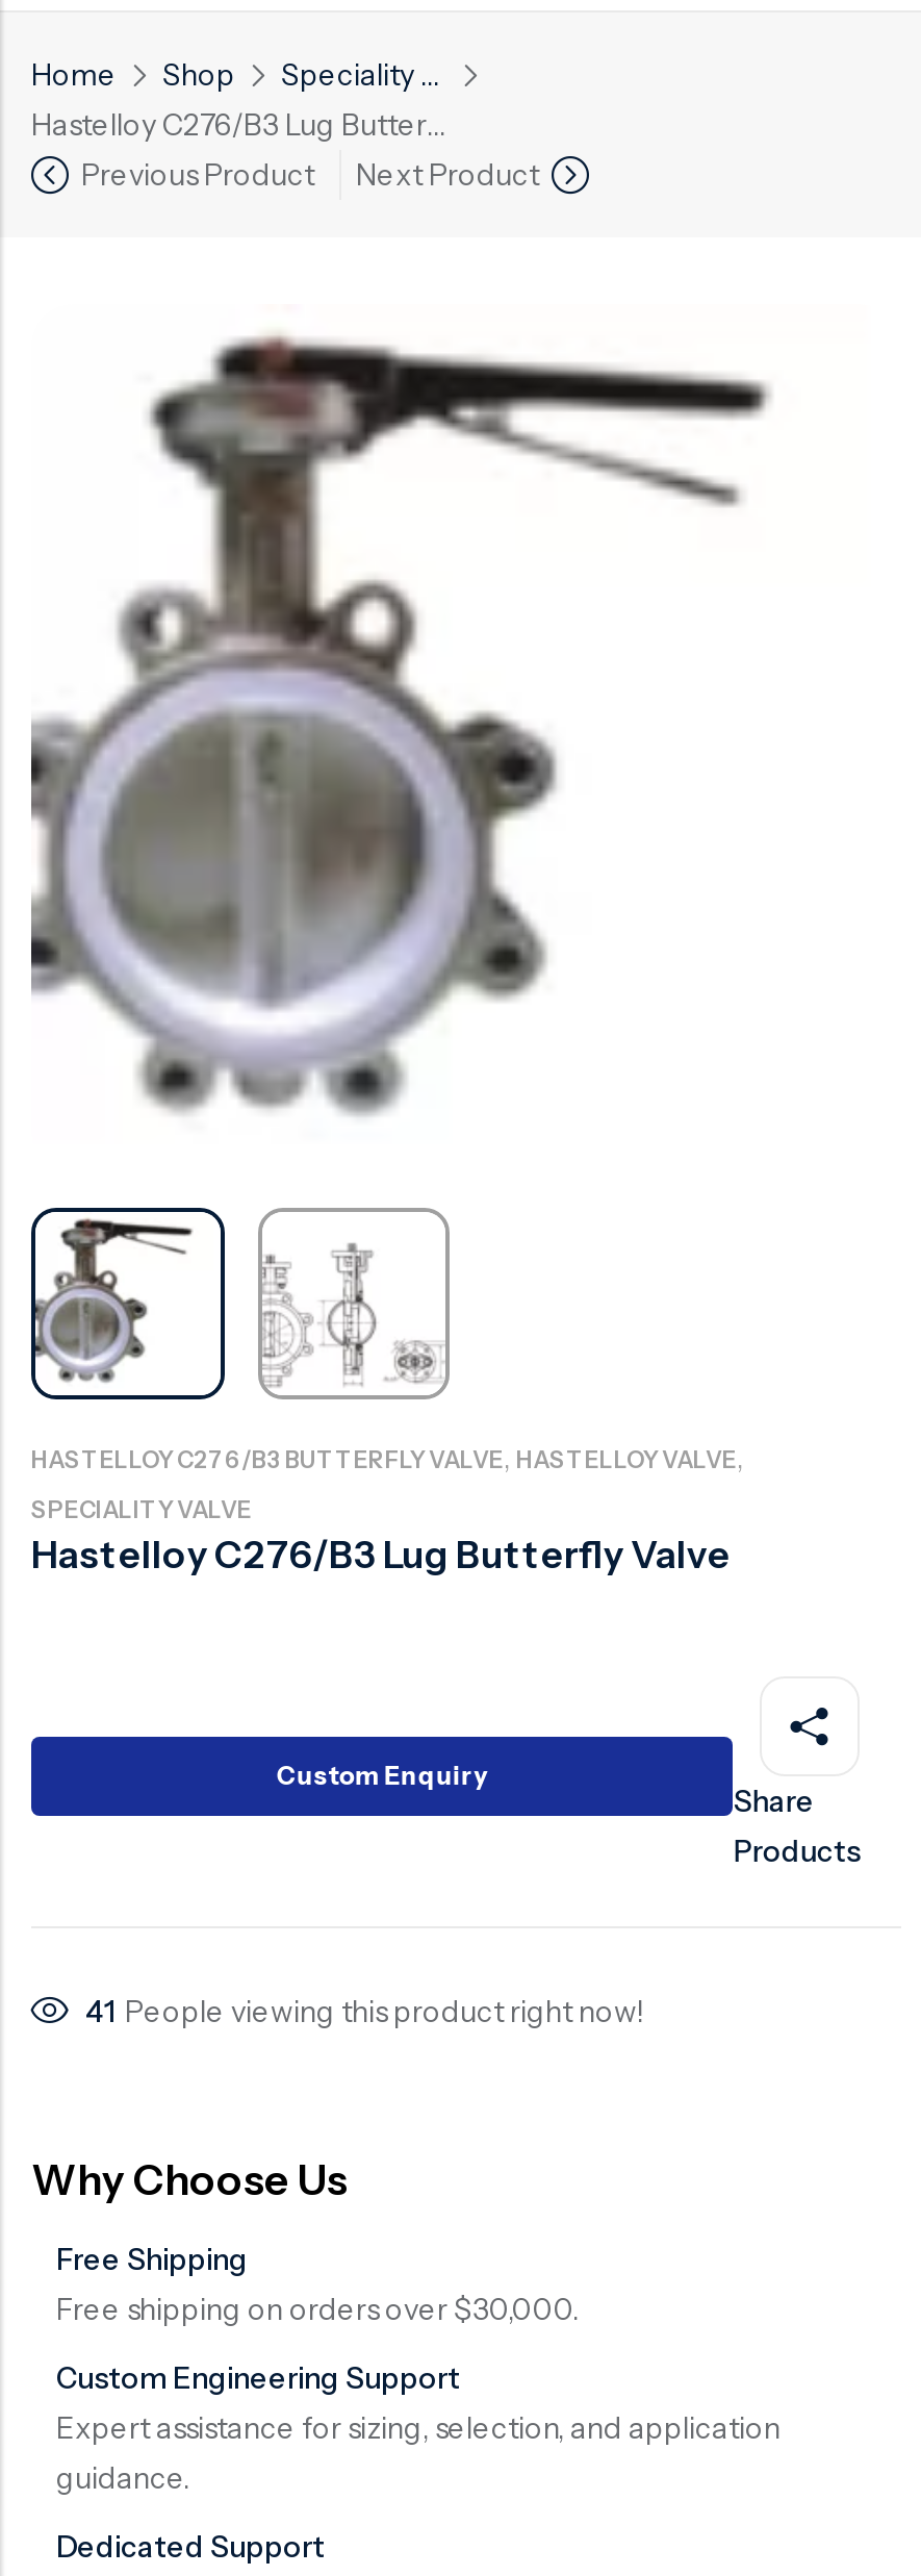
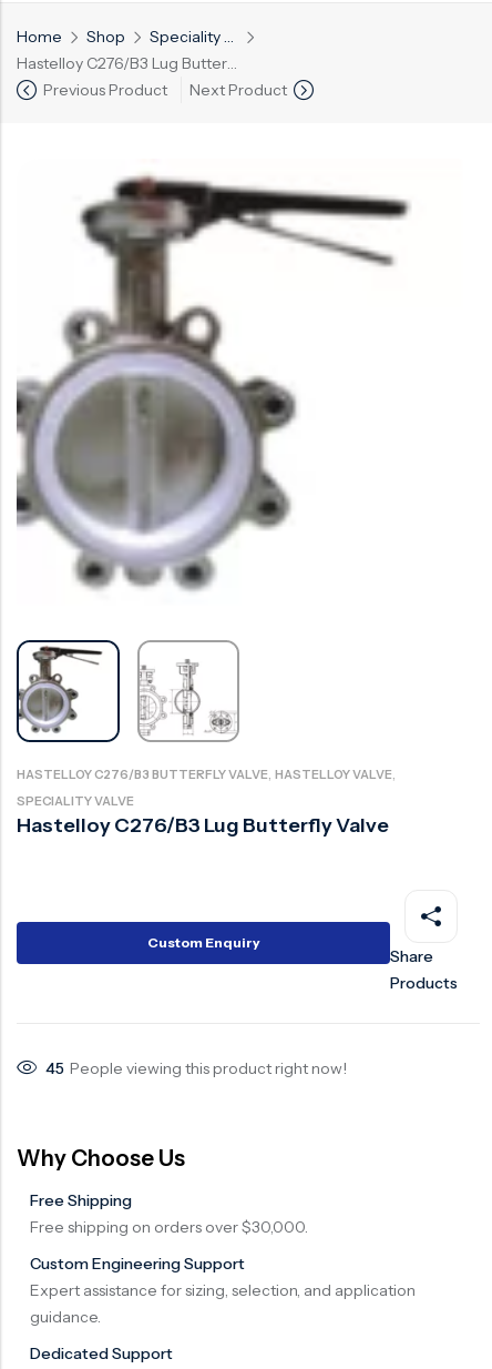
[85,1992,645,2030] 41 People viewing this product right now! -> [45,1058,347,1078] 45 People viewing this product right now!

